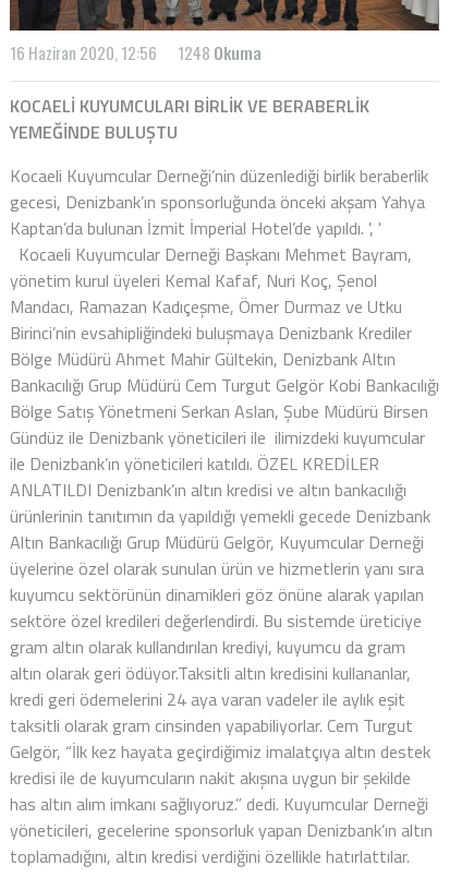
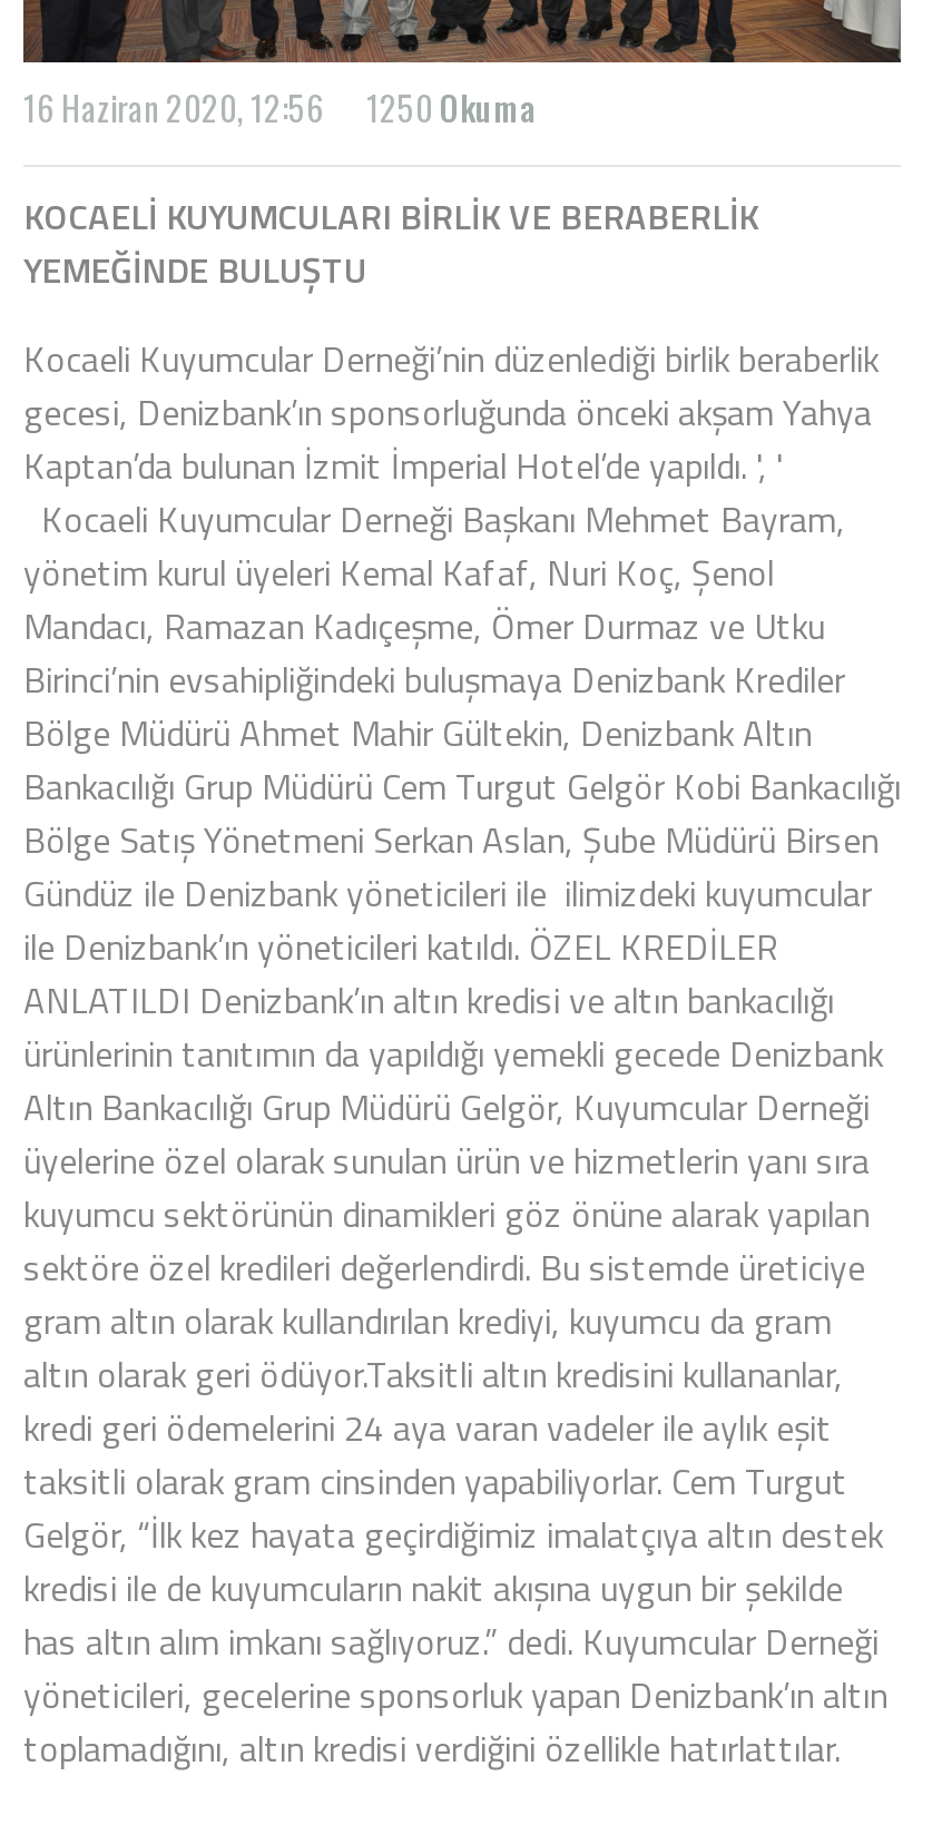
[10,40,262,64] 16 Haziran 2020, 12:56 1248 Okuma -> [23,82,538,131] 16 Haziran 2020, 12:56 1250 Okuma

